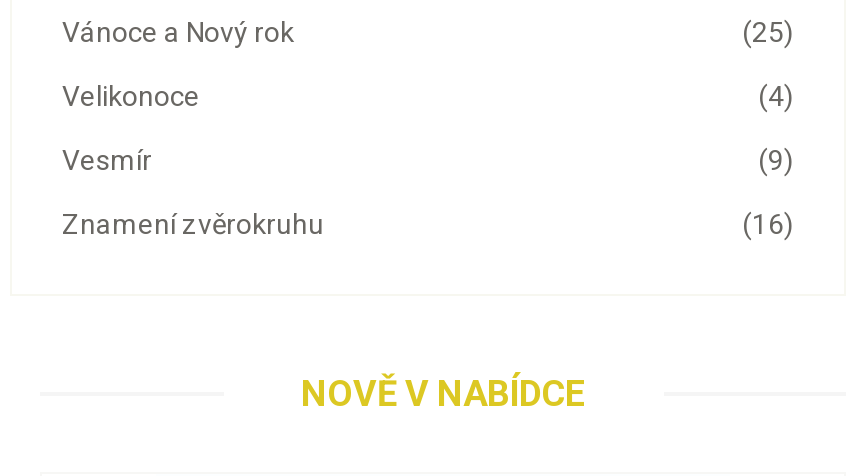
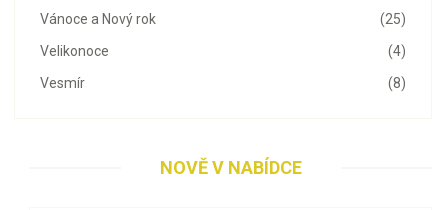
[758,145,794,177] (9) -> [388,75,406,91] (8)
[62,209,794,241] (16) | Znamení zvěrokruhu -> none

